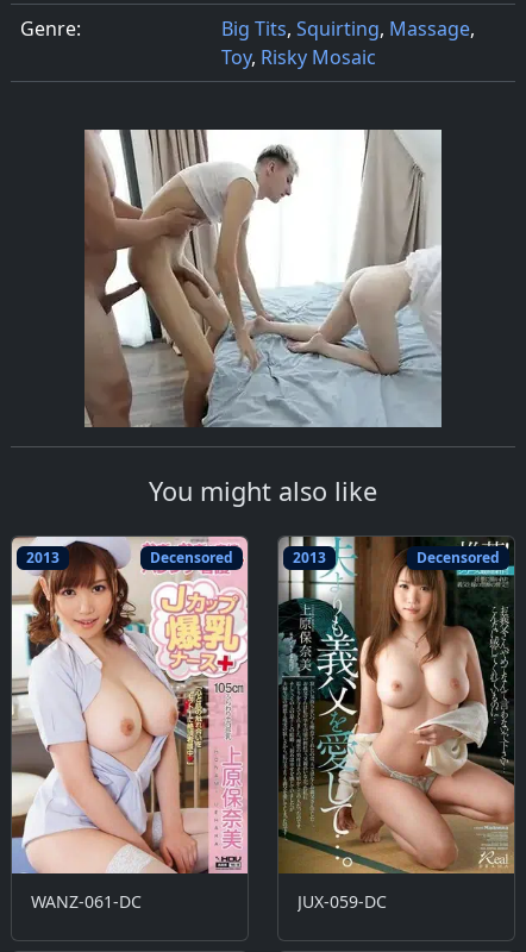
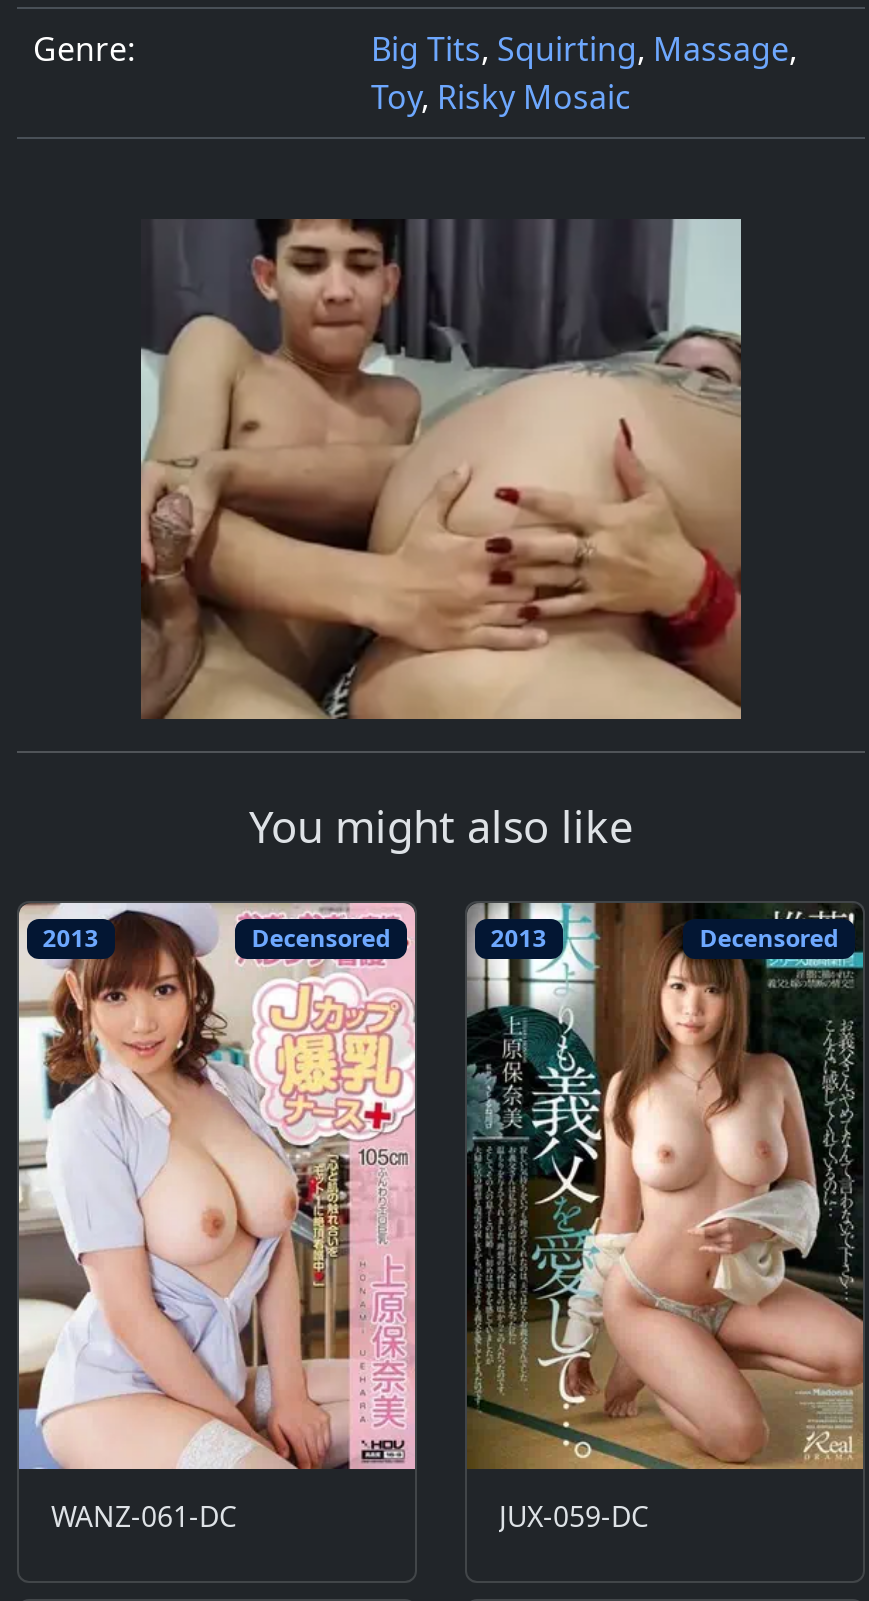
[83,129,443,427] [image] -> [139,219,743,719] [image]

